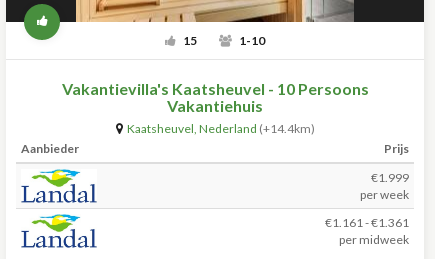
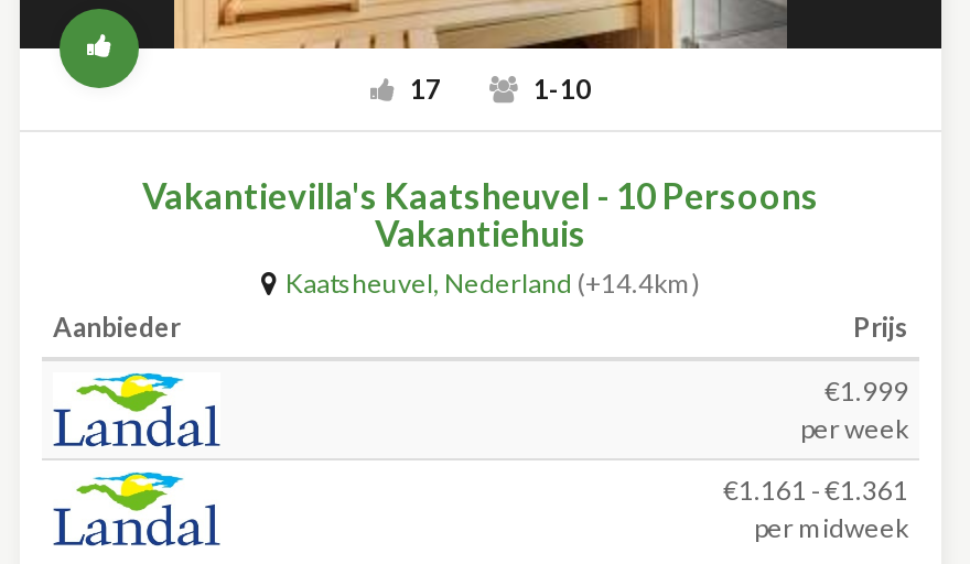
[181,33,197,48] 15 -> [406,73,441,106] 17

